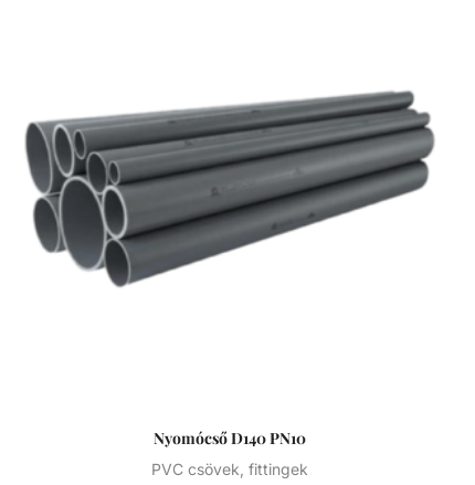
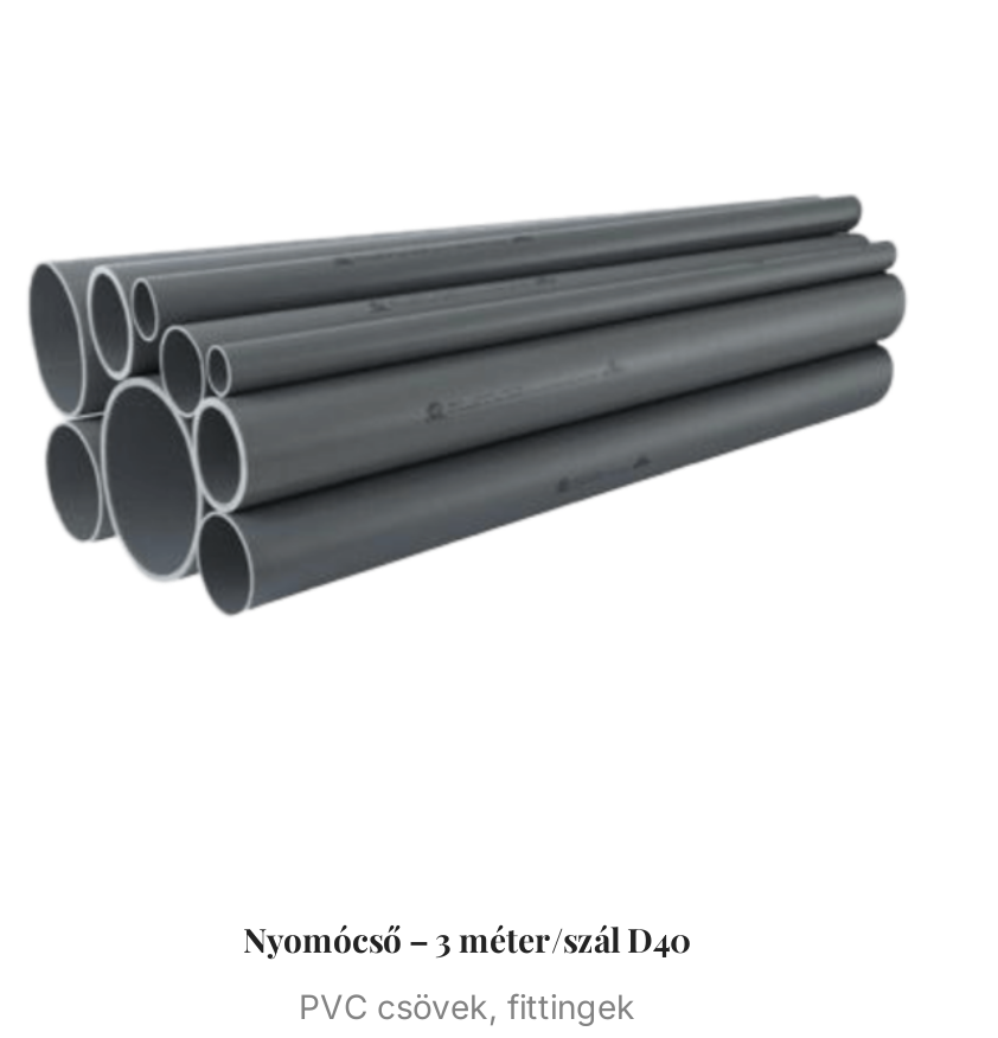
[154,428,306,449] Nyomócső D140 PN10 -> [243,918,691,963] Nyomócső – 3 méter/szál D40

